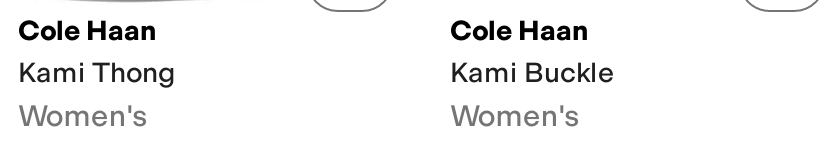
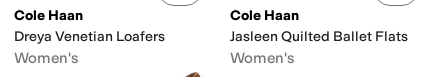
[18,56,176,90] Kami Thong -> [14,28,165,45] Dreya Venetian Loafers
[450,56,614,90] Kami Buckle -> [230,28,408,45] Jasleen Quilted Ballet Flats

